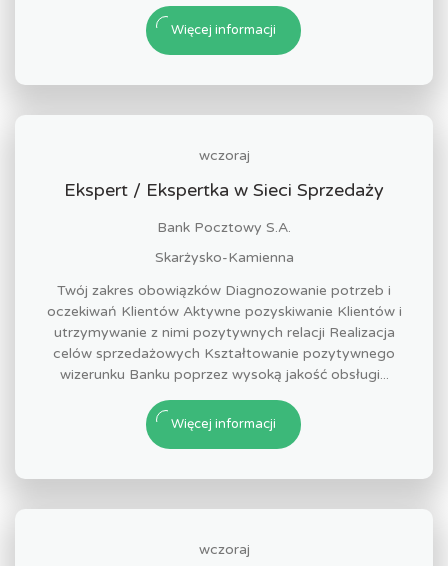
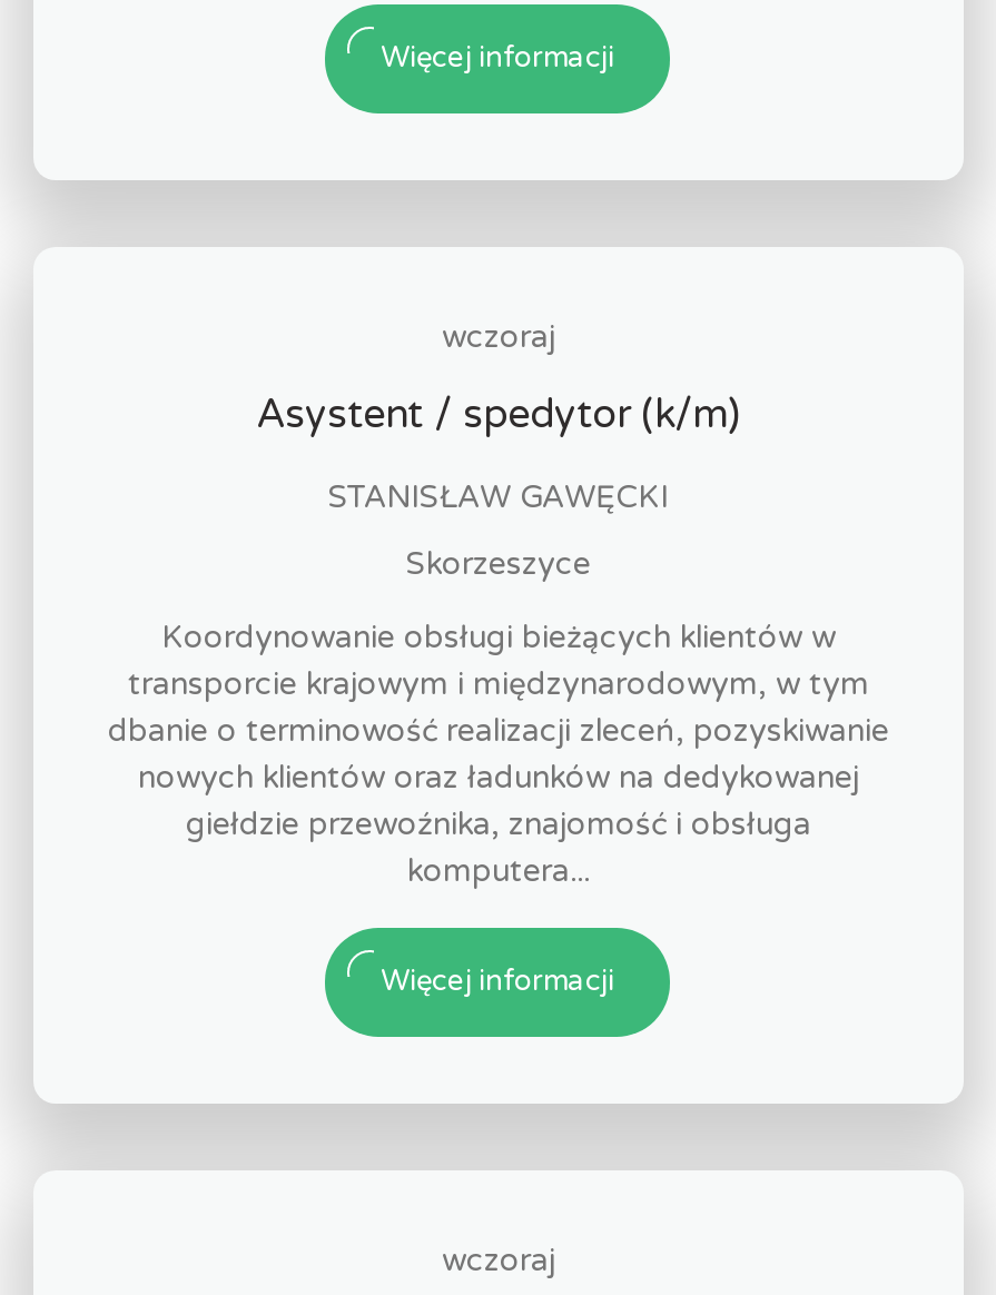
[64,179,384,201] Ekspert / Ekspertka w Sieci Sprzedaży -> [256,389,741,438] Asystent / spedytor (k/m)
[157,219,291,236] Bank Pocztowy S.A. -> [328,478,669,516] STANISŁAW GAWĘCKI
[154,249,293,266] Skarżysko-Kamienna -> [406,545,591,583] Skorzeszyce
[46,282,401,383] Twój zakres obowiązków Diagnozowanie potrzeb i | oczekiwań Klientów Aktywne pozyskiwanie Klientów i | utrzymywanie z nimi pozytywnych relacji Realizacja | celów sprzedażowych Kształtowanie pozytywnego | wizerunku Banku poprzez wysoką jakość obsługi... -> [108,619,889,890] Koordynowanie obsługi bieżących klientów w | transporcie krajowym i międzynarodowym, w tym | dbanie o terminowość realizacji zleceń, pozyskiwanie | nowych klientów oraz ładunków na dedykowanej | giełdzie przewoźnika, znajomość i obsługa | komputera...

